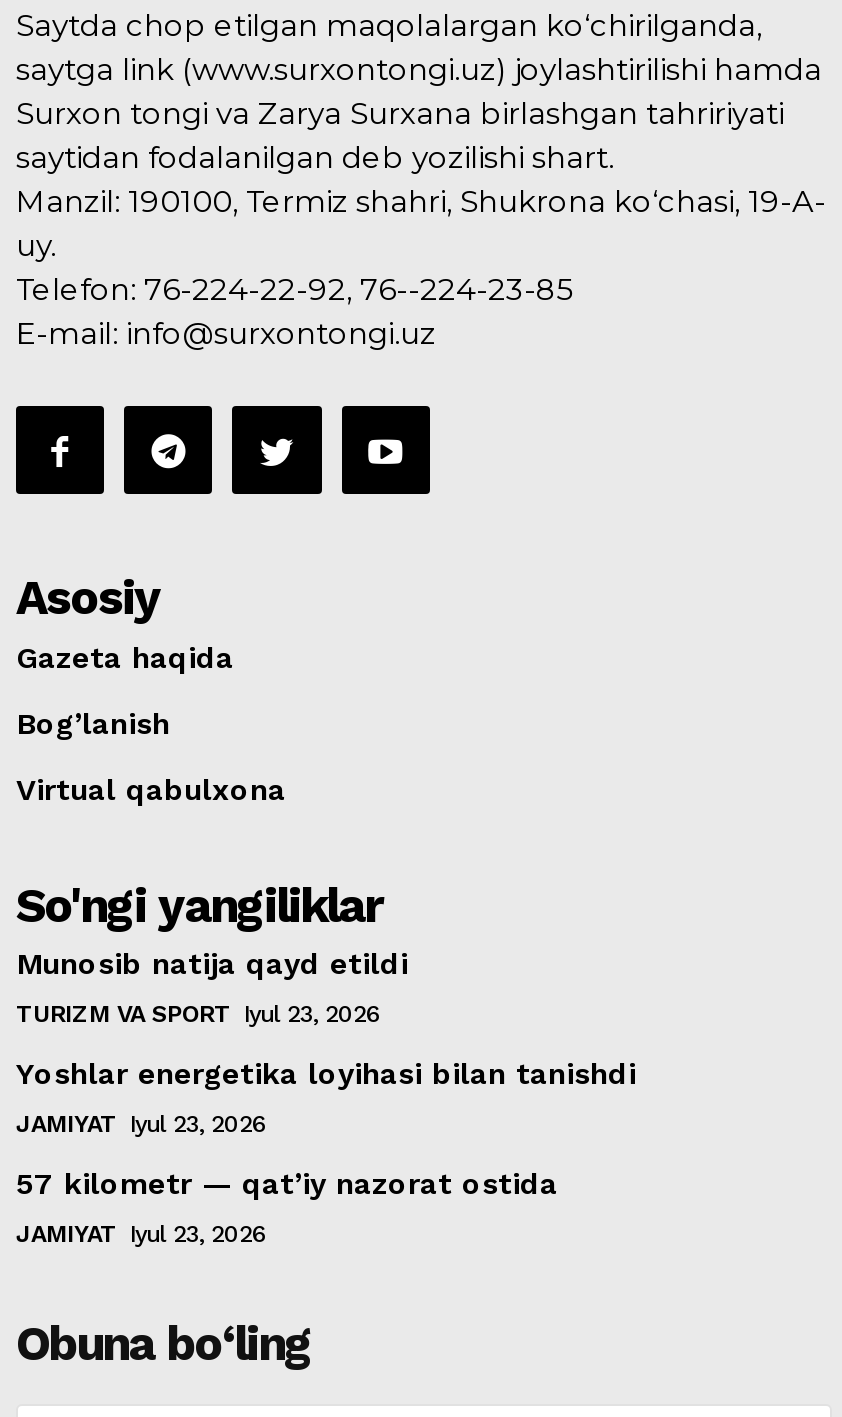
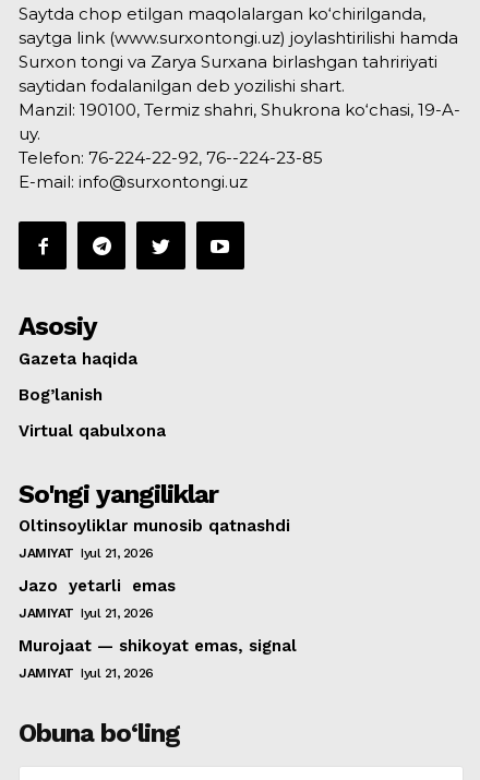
[16,947,408,983] Munosib natija qayd etildi -> [19,516,290,536] Oltinsoyliklar munosib qatnashdi
[16,1001,381,1029] TURIZM VA SPORT Iyul 23, 2026 -> [19,546,153,561] JAMIYAT Iyul 21, 2026
[16,1057,636,1093] Yoshlar energetika loyihasi bilan tanishdi -> [19,576,176,596] Jazo yetarli emas
[16,1111,267,1139] JAMIYAT Iyul 23, 2026 -> [19,606,153,621] JAMIYAT Iyul 21, 2026
[16,1167,558,1203] 57 kilometr — qat’iy nazorat ostida -> [19,636,297,656] Murojaat — shikoyat emas, signal
[16,1221,267,1249] JAMIYAT Iyul 23, 2026 -> [19,666,153,681] JAMIYAT Iyul 21, 2026

